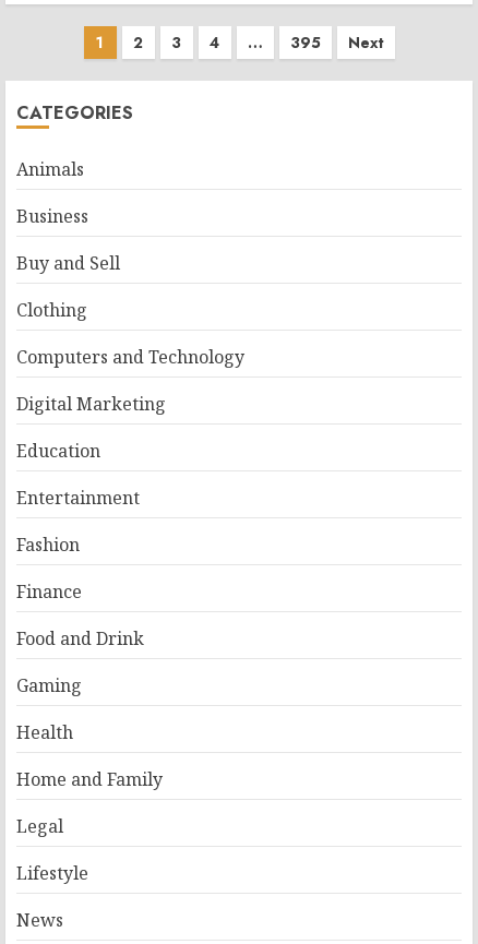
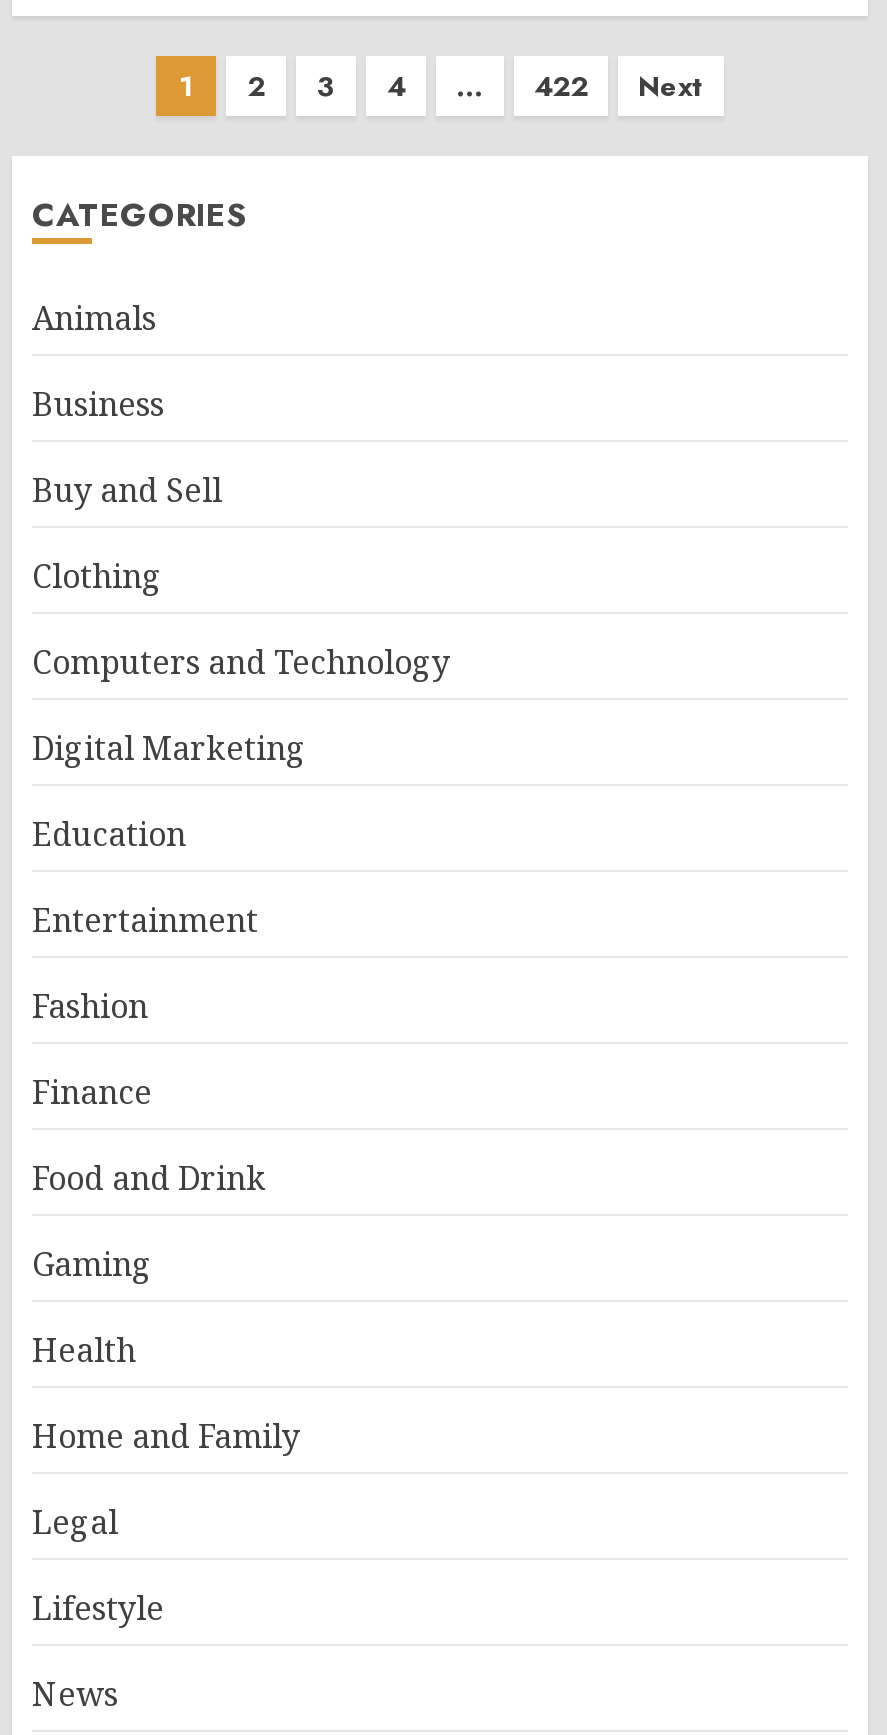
[290,32,320,53] 395 -> [534,66,588,106] 422

